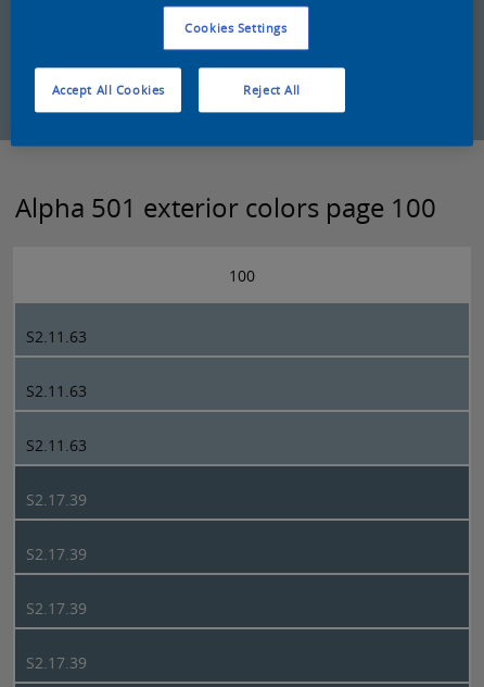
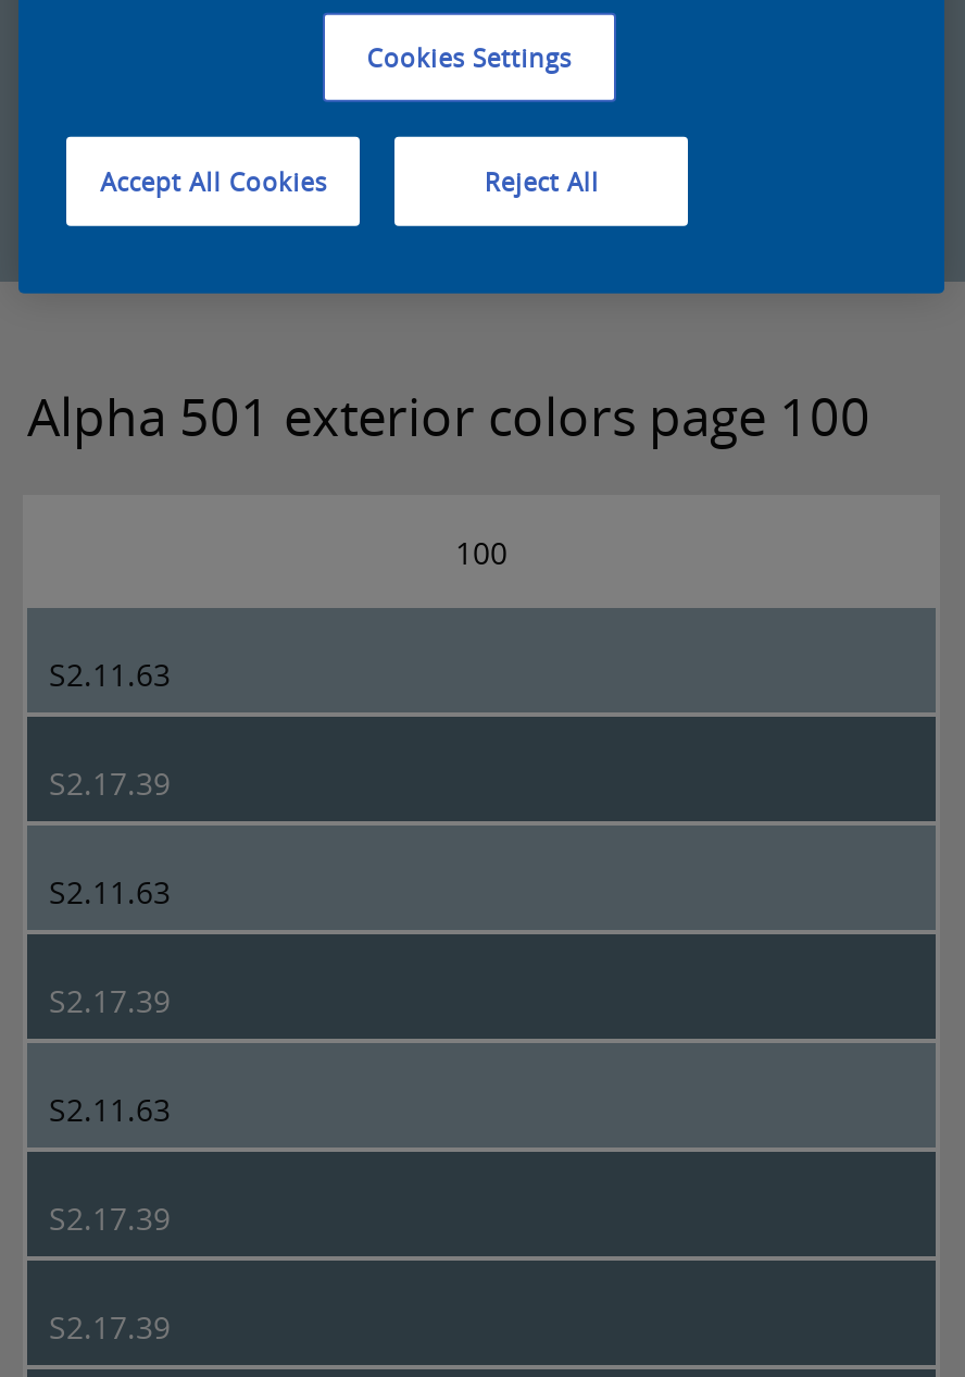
[26,380,87,401] S2.11.63 -> [49,762,171,804] S2.17.39
[26,543,87,564] S2.17.39 -> [49,1089,171,1130] S2.11.63

